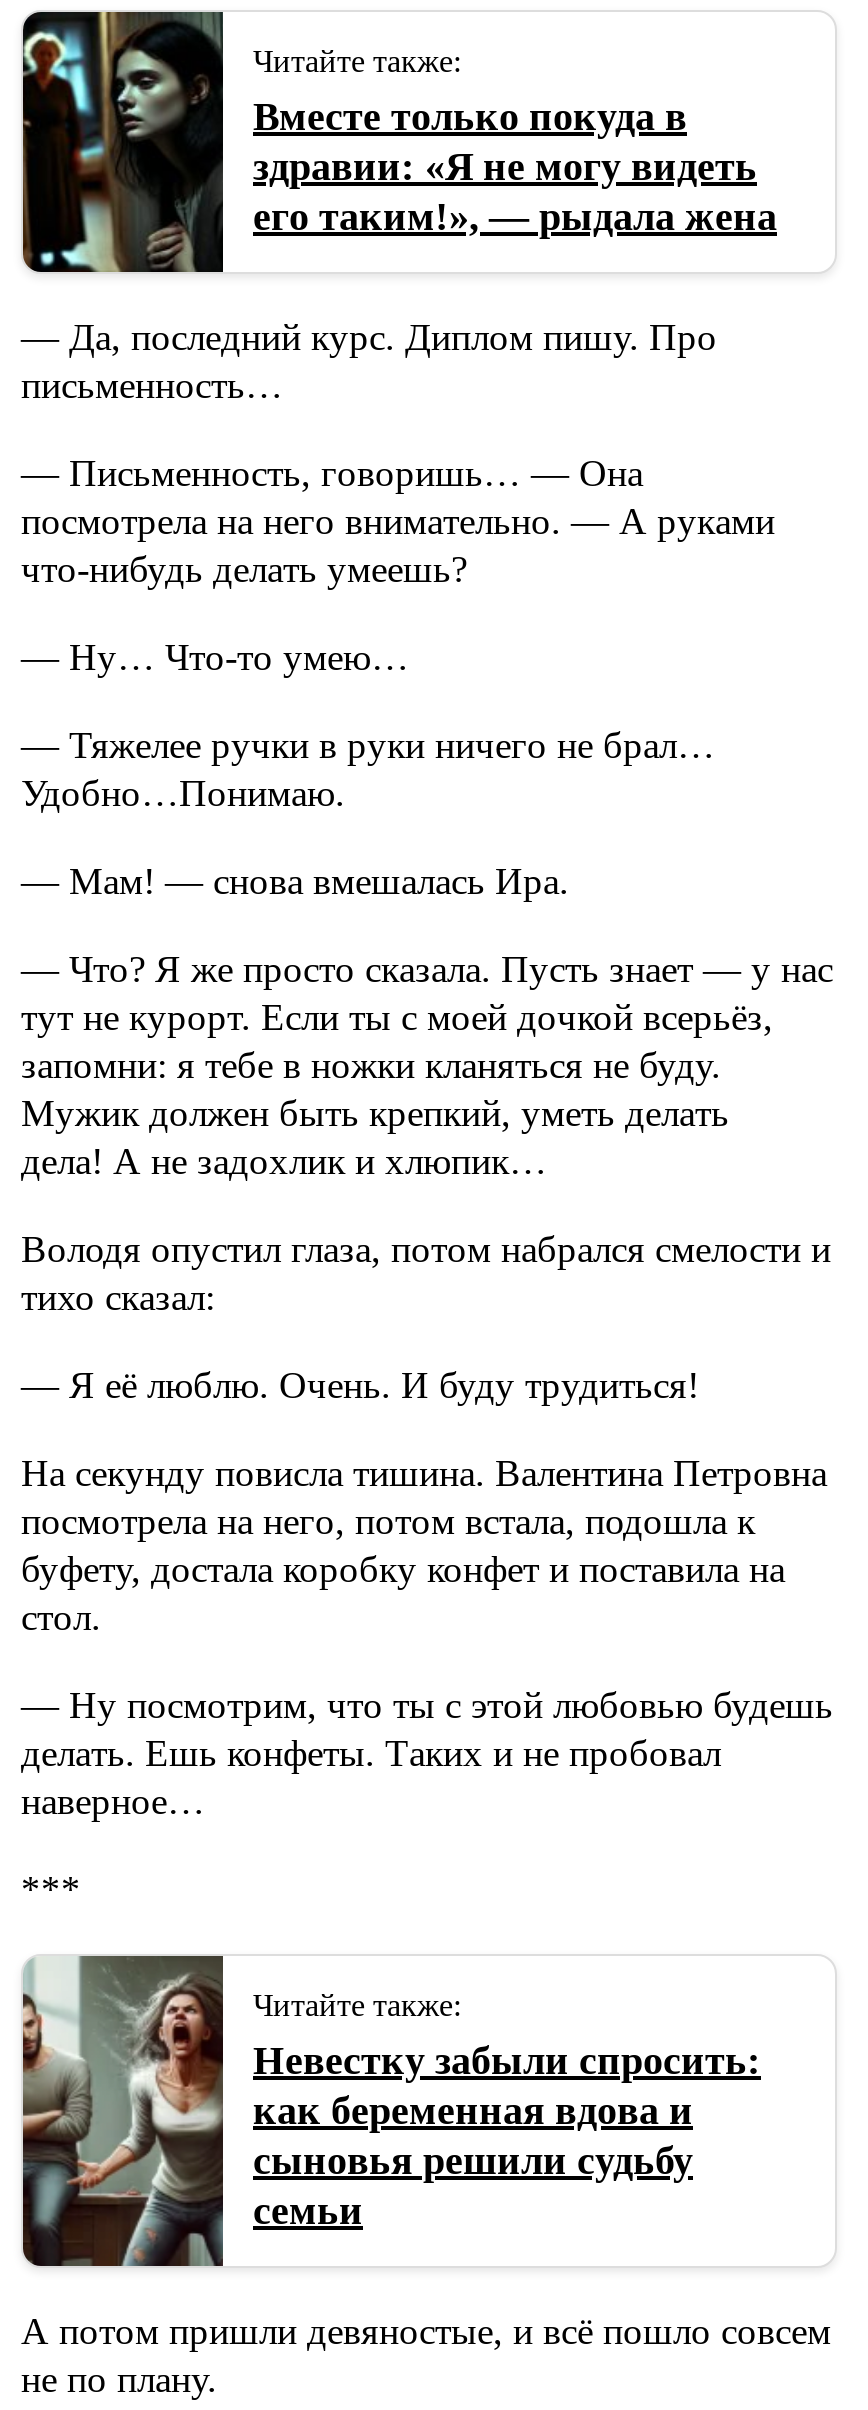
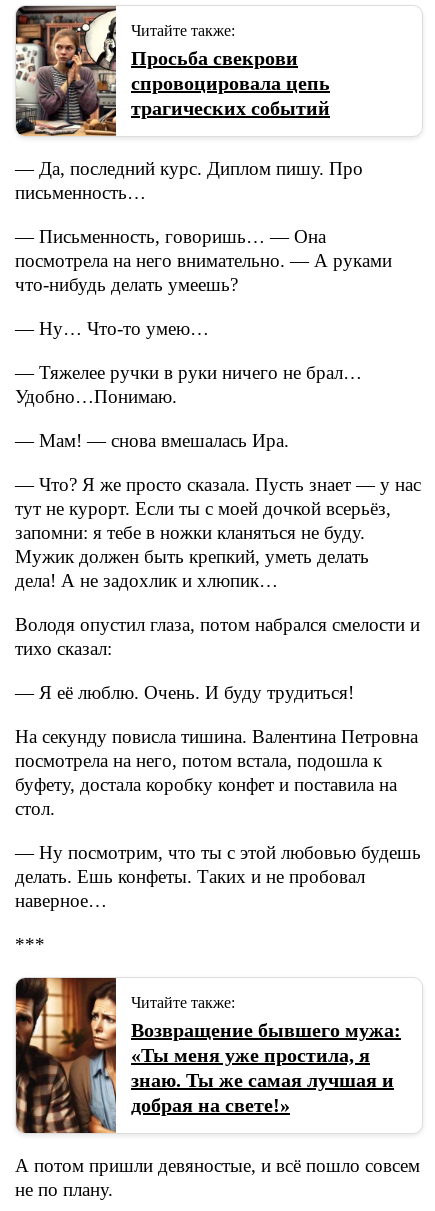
[21,12,777,274] [image] | Вместе только покуда в | здравии: «Я не могу видеть | его таким!», — рыдала жена -> [15,5,330,137] [image] | Просьба свекрови | спровоцировала цепь | трагических событий
[21,1954,761,2268] [image] | Невестку забыли спросить: | как беременная вдова и | сыновья решили судьбу | семьи -> [15,977,401,1134] [image] | Возвращение бывшего мужа: | «Ты меня уже простила, я | знаю. Ты же самая лучшая и | добрая на свете!»

